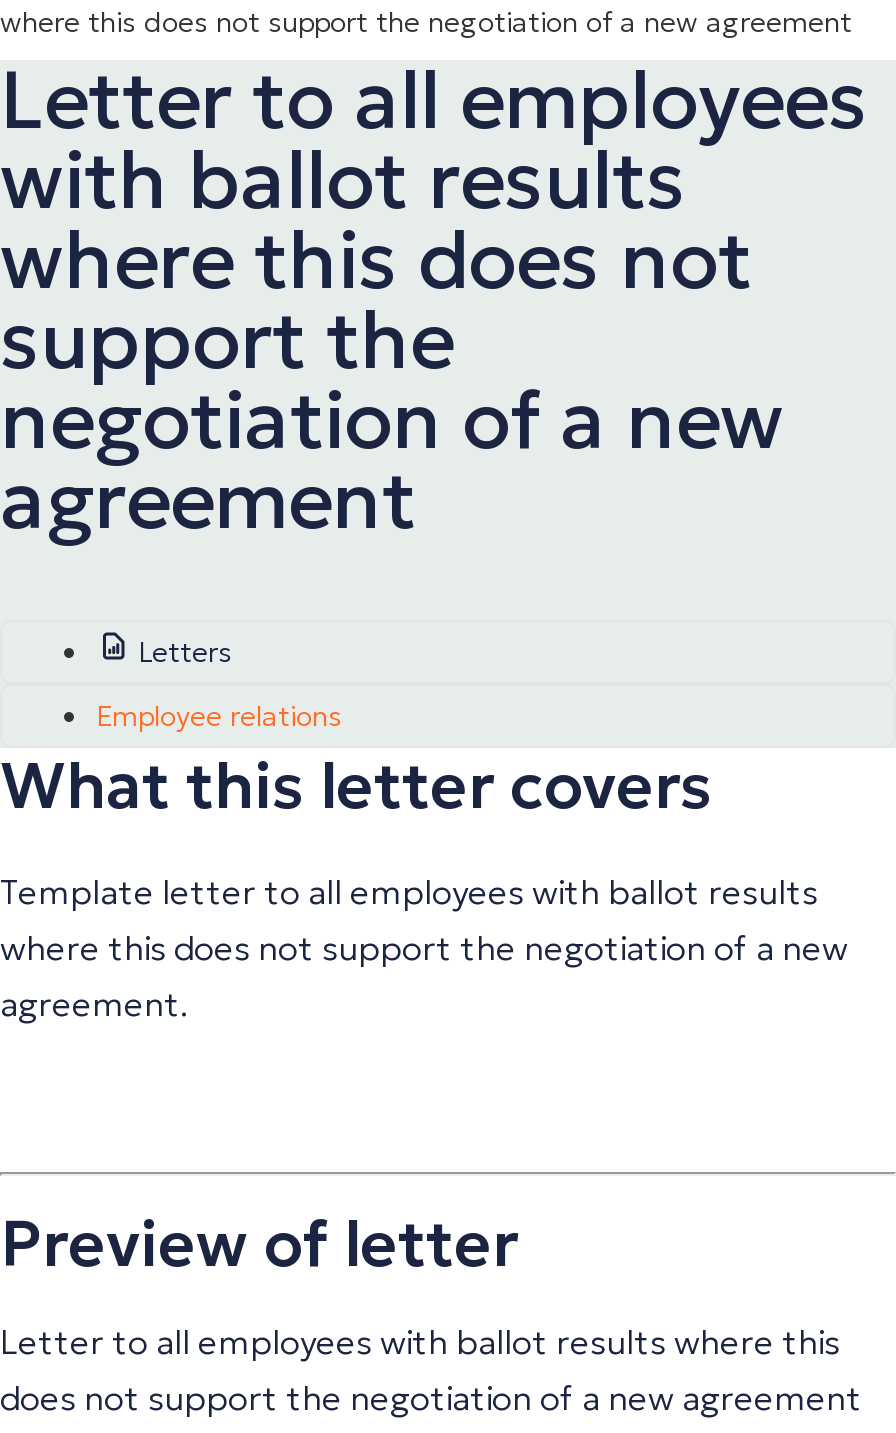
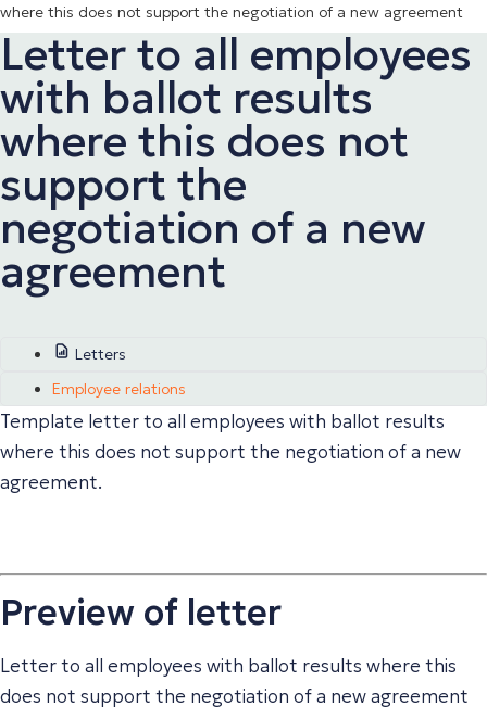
[0,746,712,826] What this letter covers -> none

